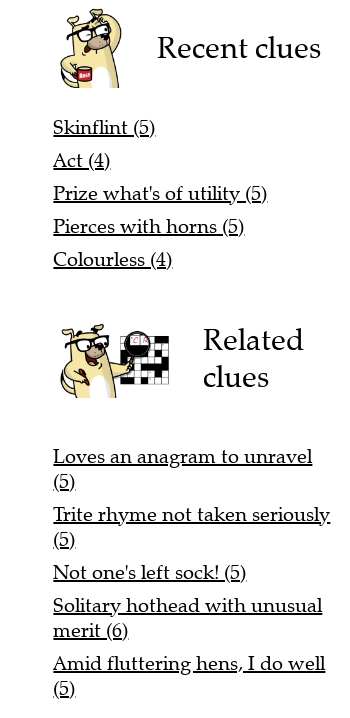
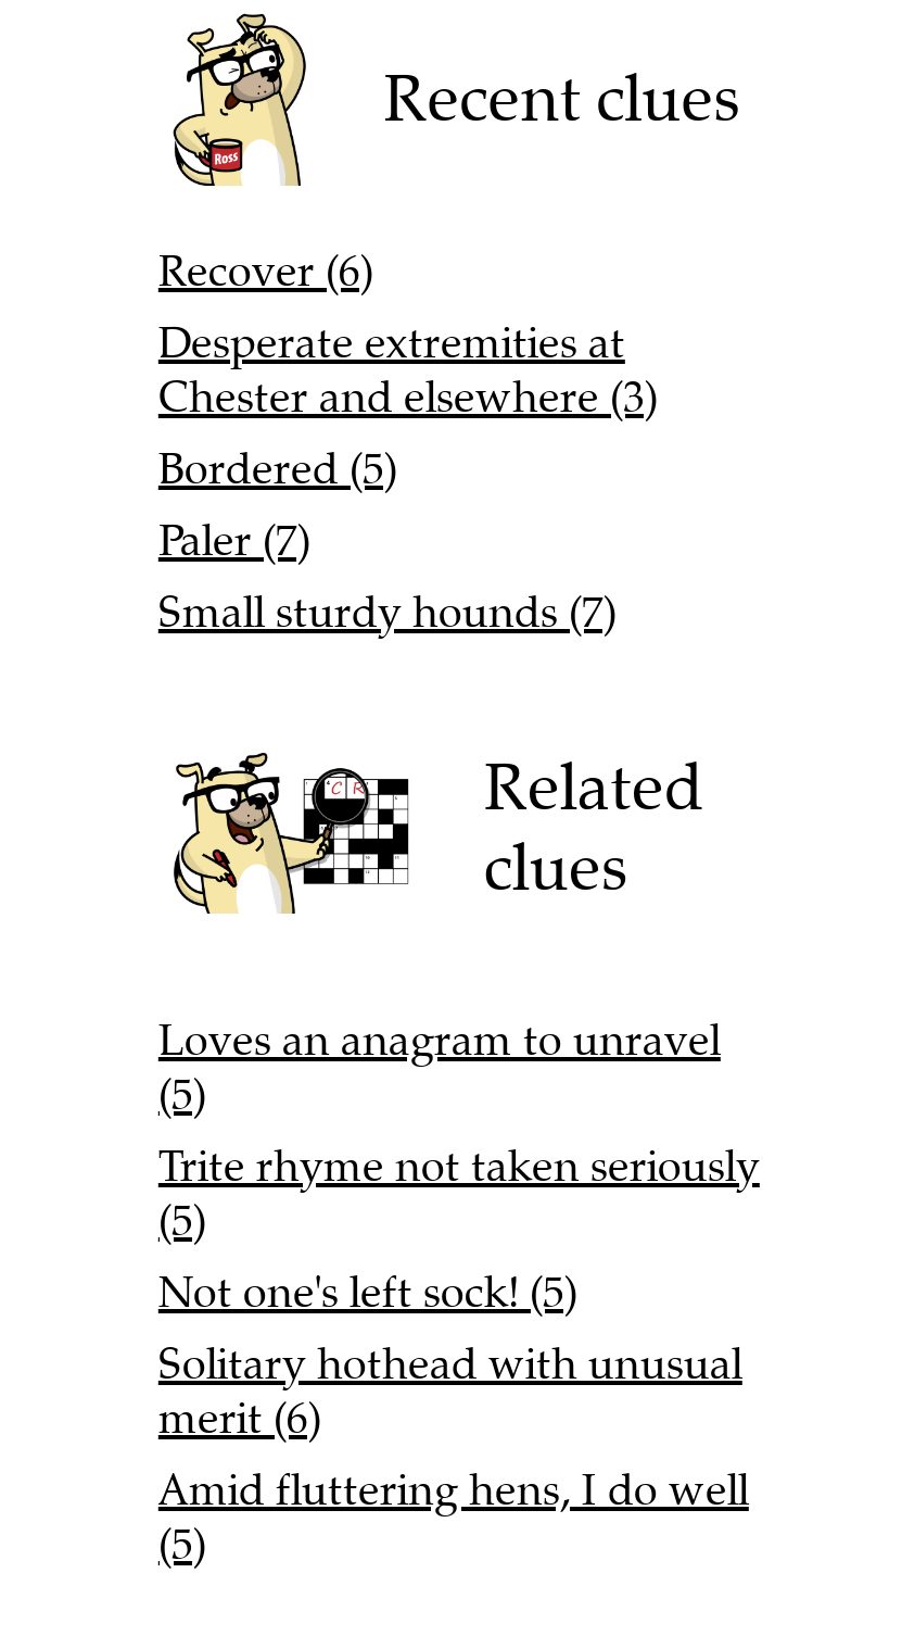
[53,115,267,272] Skinflint (5) | Act (4) | Prize what's of utility (5) | Pierces with horns (5) | Colourless (4) -> [158,245,658,640] Recover (6) | Desperate extremities at | Chester and elsewhere (3) | Bordered (5) | Paler (7) | Small sturdy hounds (7)

